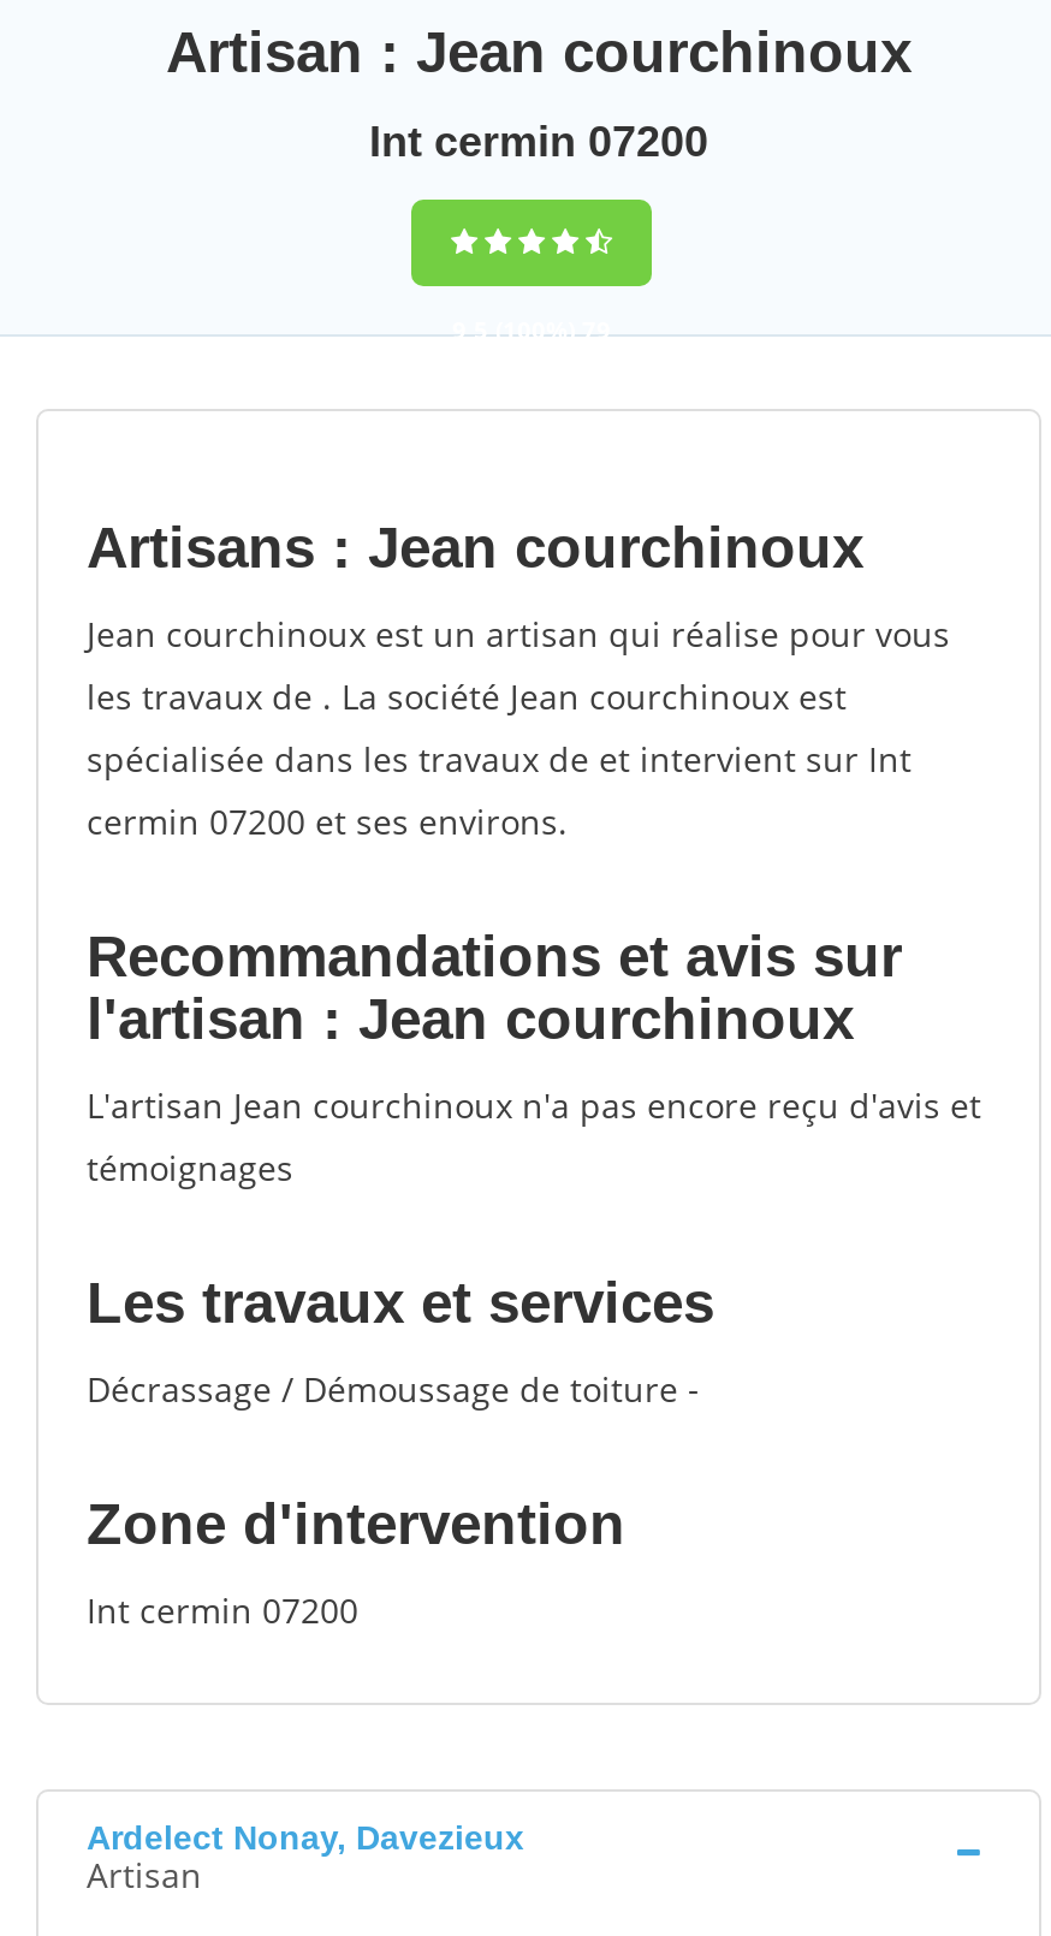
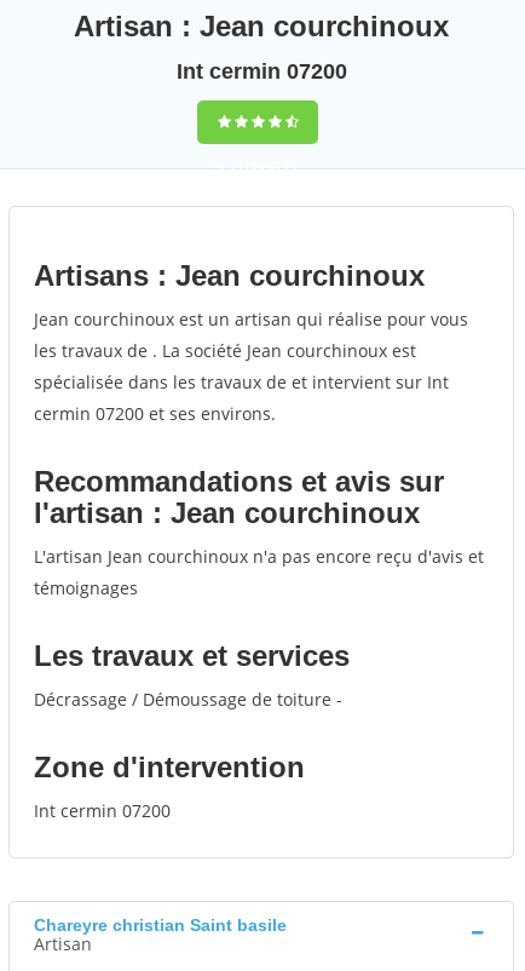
[87,1818,524,1857] Ardelect Nonay, Davezieux -> [34,915,287,935] Chareyre christian Saint basile

